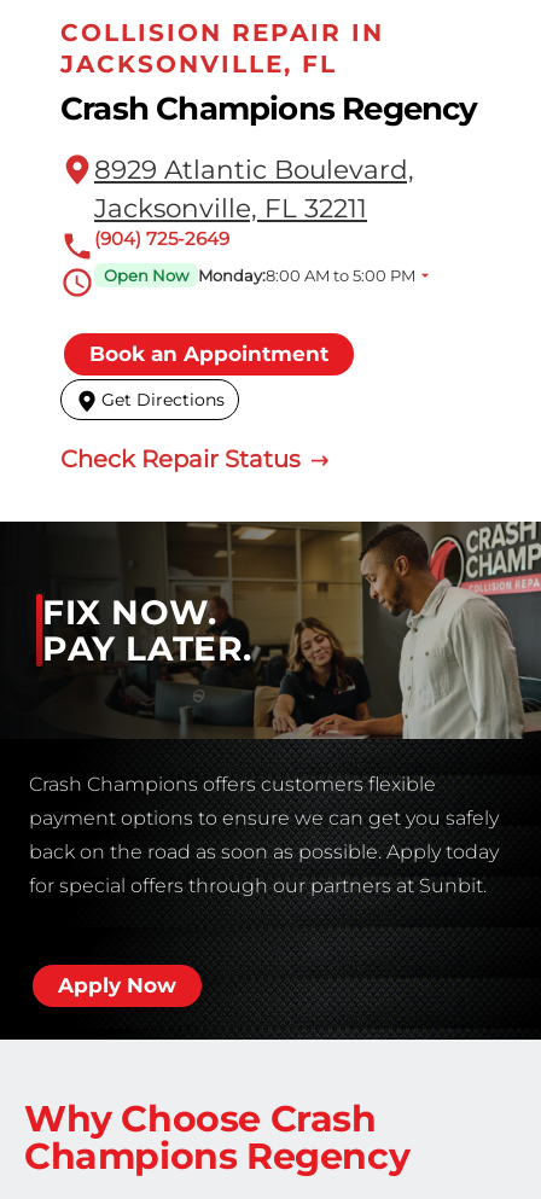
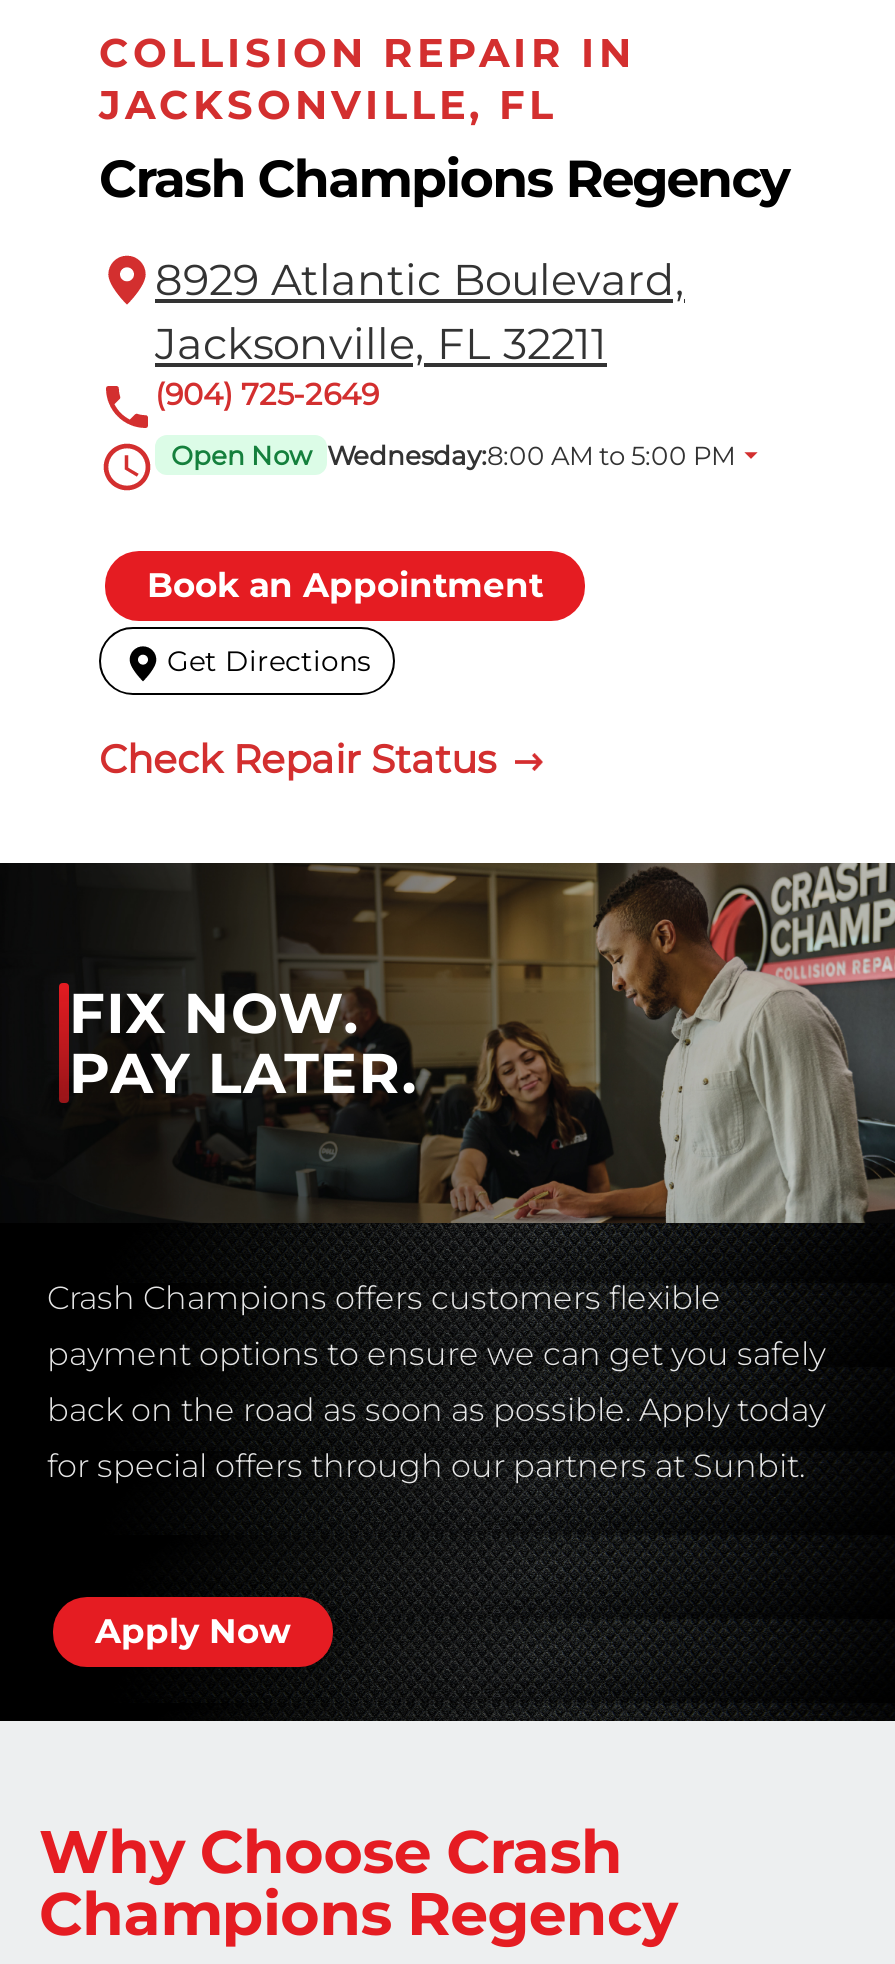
[104,265,415,284] Open Now Monday:8:00 AM to 5:00 PM -> [171,438,735,470] Open Now Wednesday:8:00 AM to 5:00 PM

